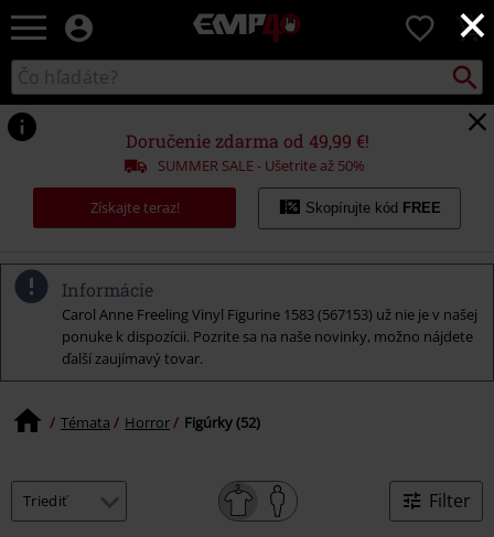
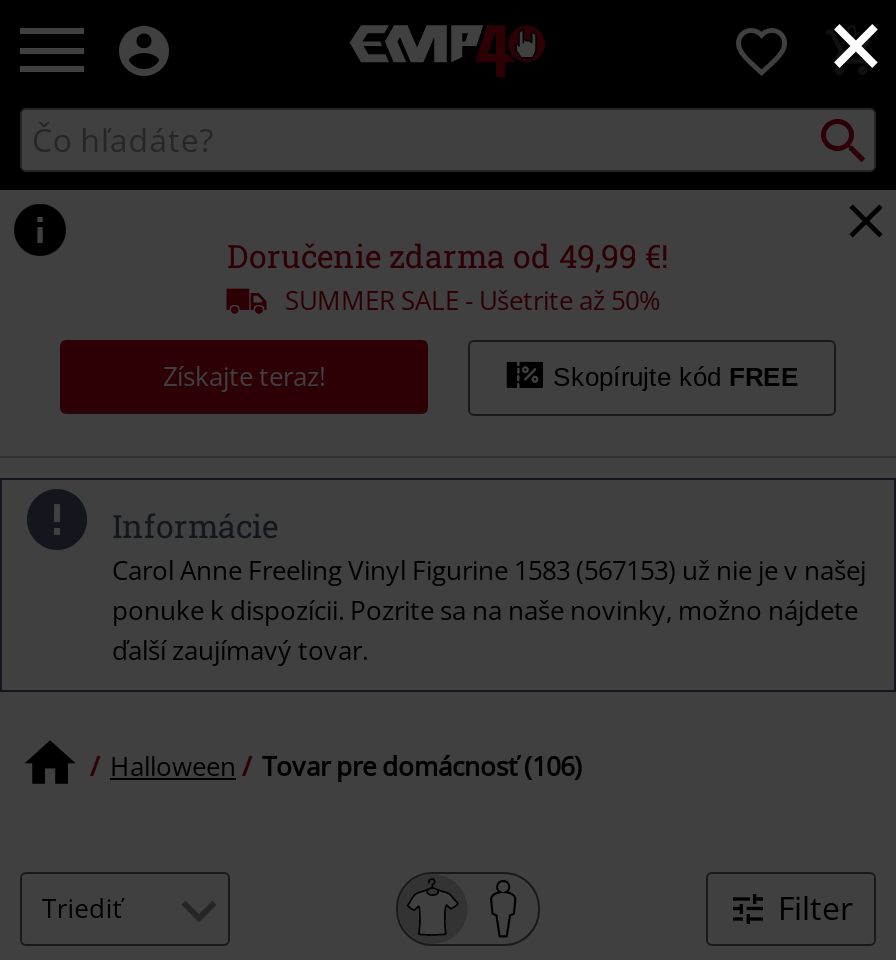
[61,413,260,432] Témata | Horror | Figúrky (52) -> [110,748,582,784] Halloween | Tovar pre domácnosť (106)

